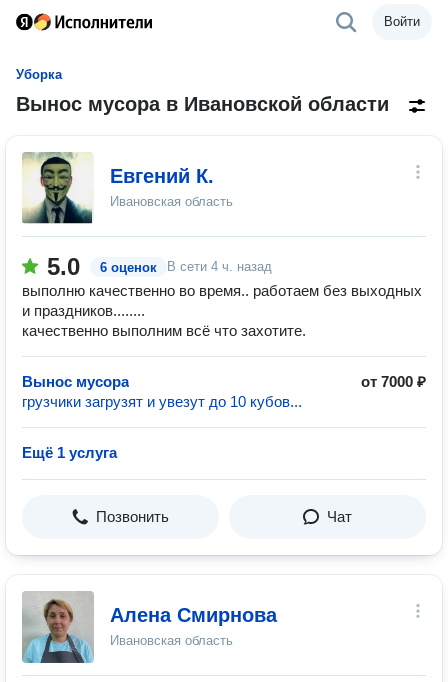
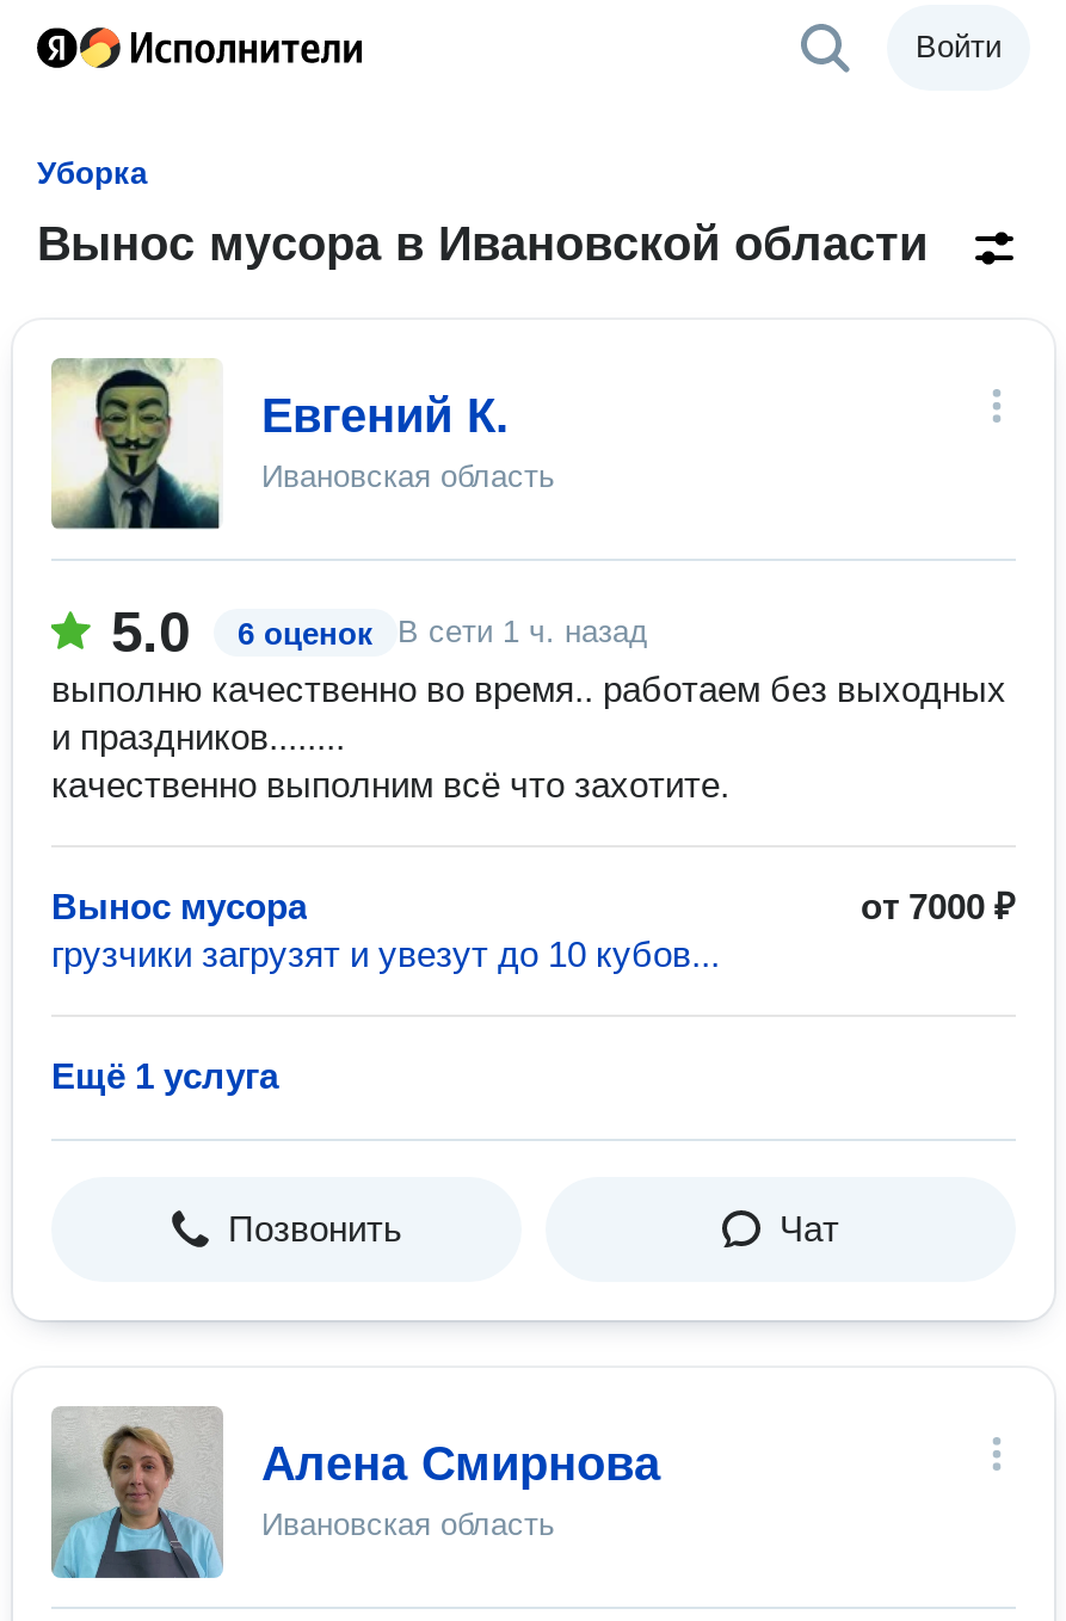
[47,253,272,280] 5.0 6 оценок В сети 4 ч. назад -> [111,599,648,664] 5.0 6 оценок В сети 1 ч. назад

